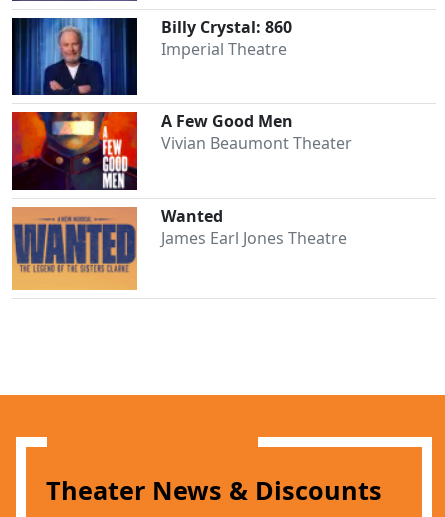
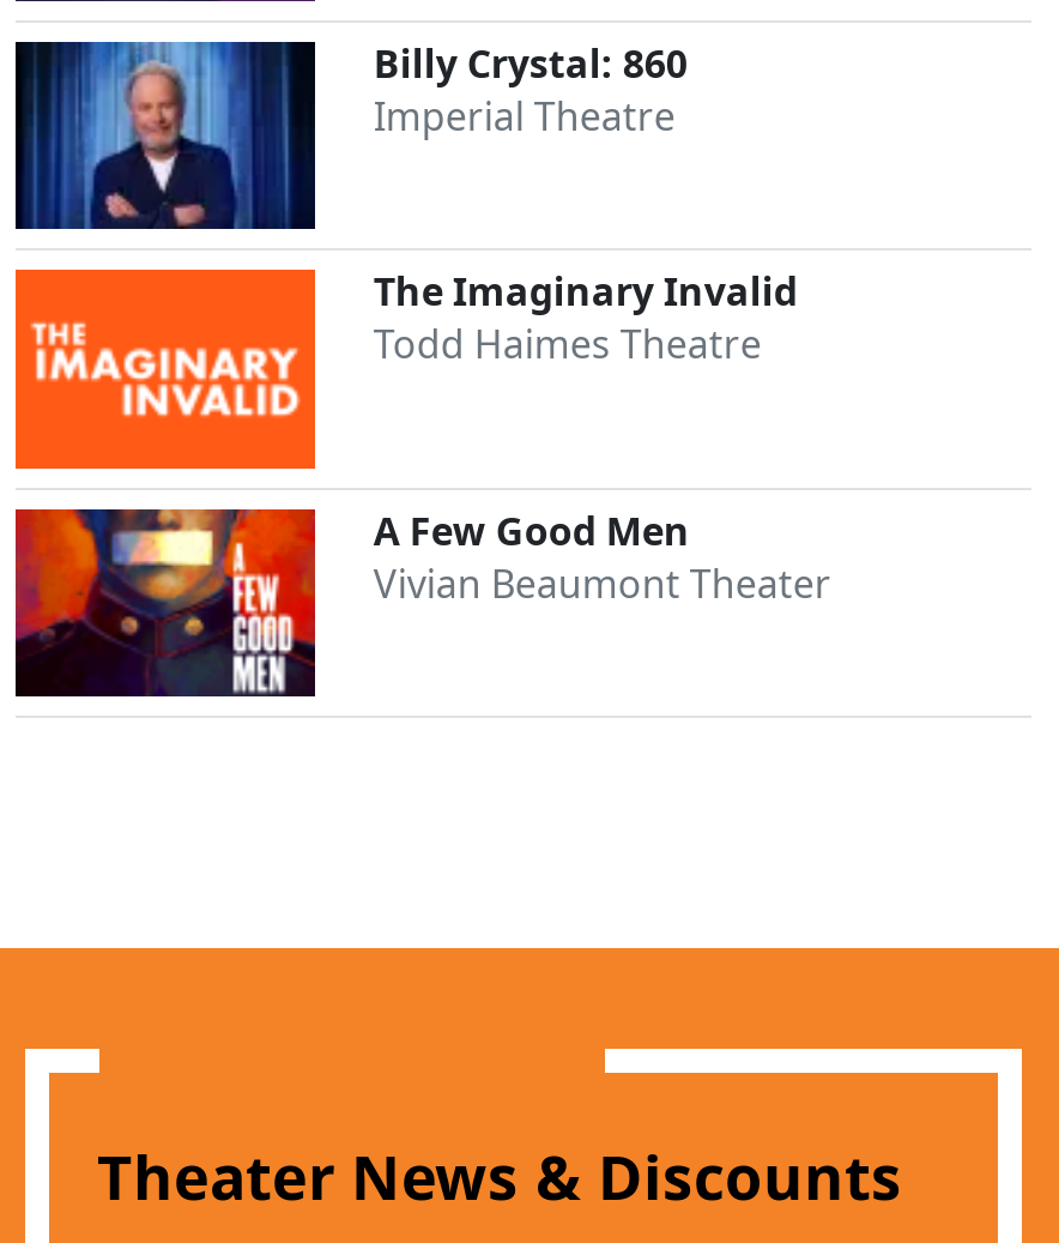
none -> [13,265,797,472] [image] | The Imaginary Invalid | Todd Haimes Theatre
moved [11,110,352,192] -> [13,506,831,700]: [image] | A Few Good Men | Vivian Beaumont Theater
[11,205,347,291] [image] | Wanted | James Earl Jones Theatre -> none

